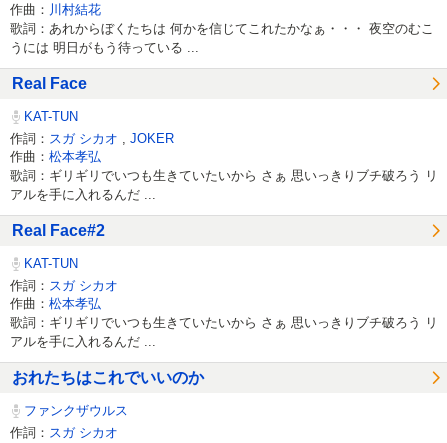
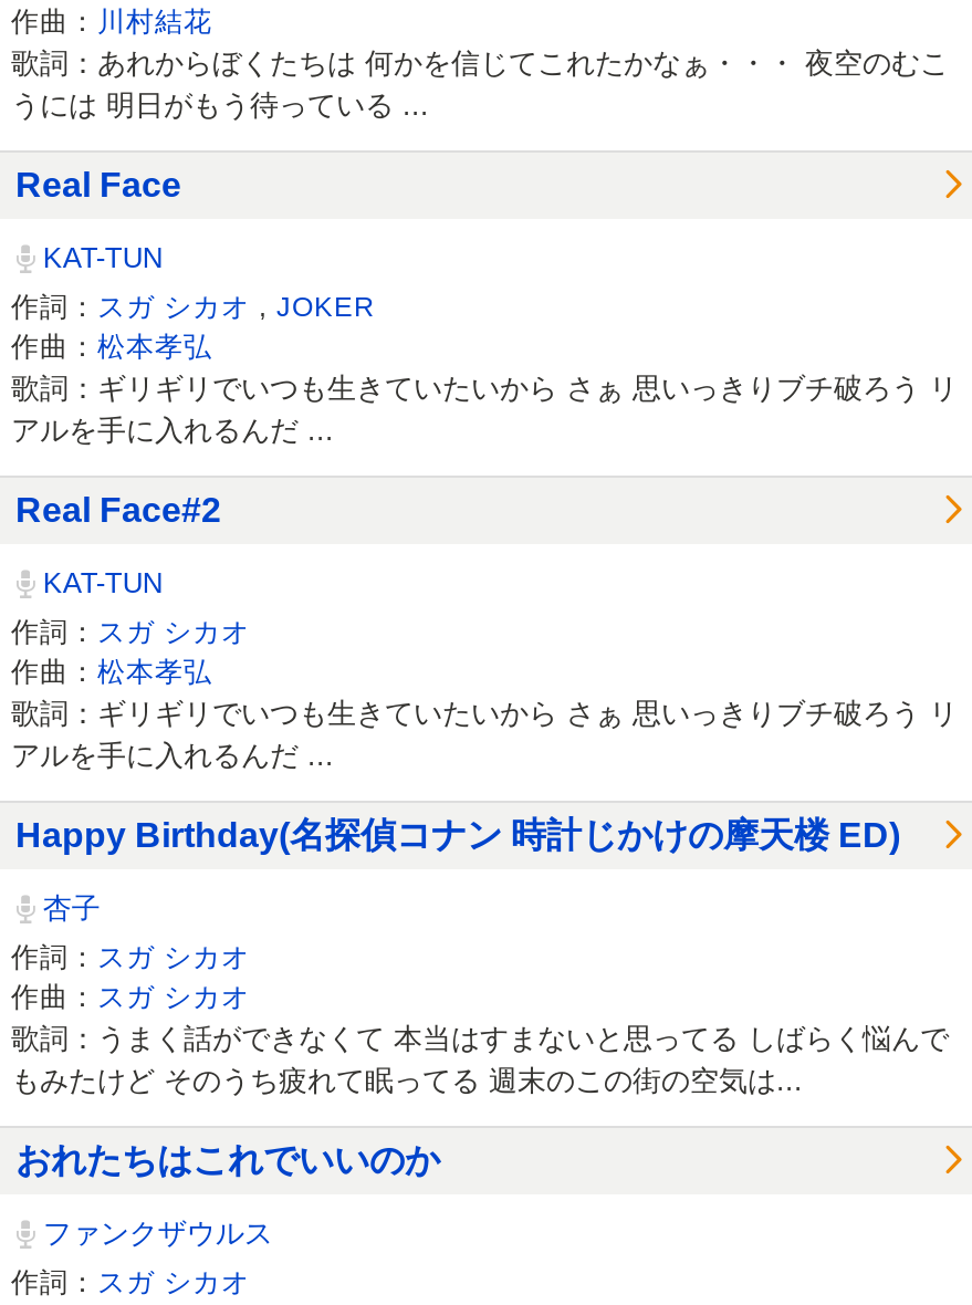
none -> [11,816,949,1096] Happy Birthday(名探偵コナン 時計じかけの摩天楼 ED) | 杏子 | 作詞：スガ シカオ | 作曲：スガ シカオ | 歌詞：うまく話ができなくて 本当はすまないと思ってる しばらく悩んで | もみたけど そのうち疲れて眠ってる 週末のこの街の空気は...

